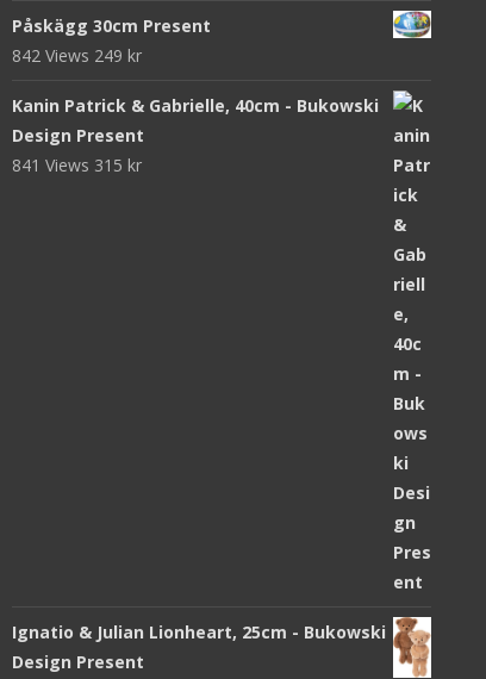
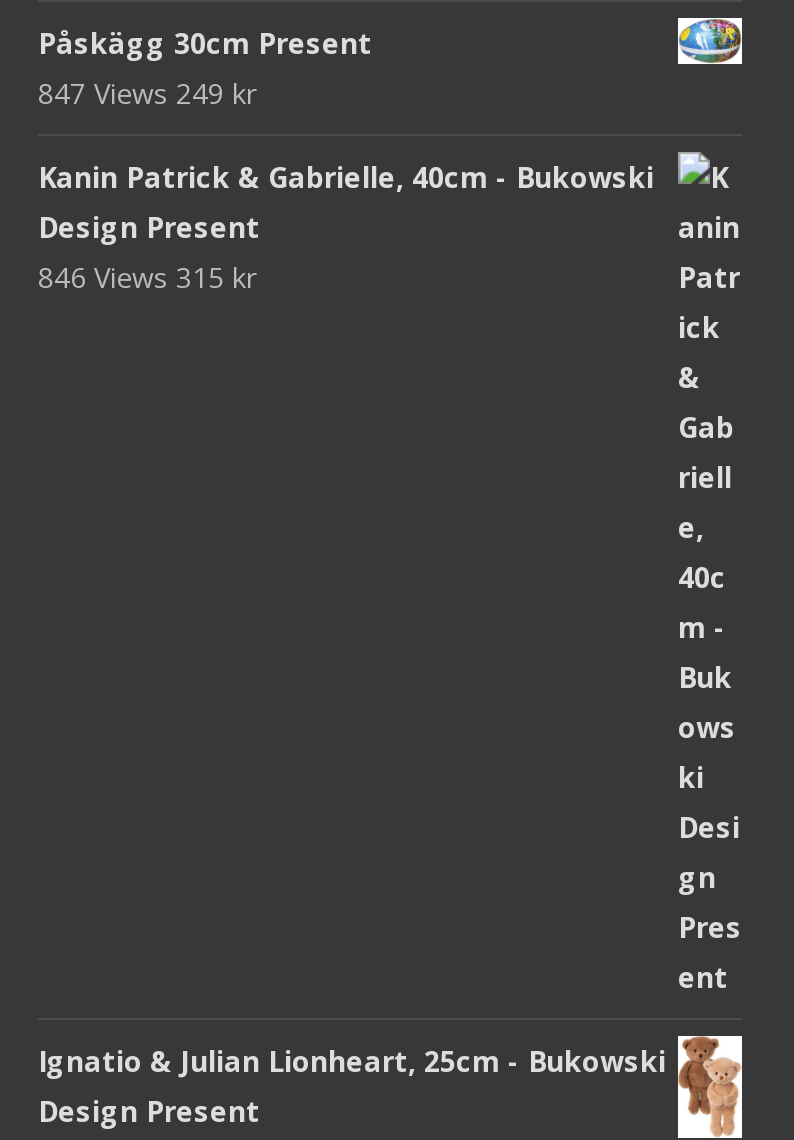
[12,44,142,67] 842 Views 249 kr -> [38,74,256,112] 847 Views 249 kr
[12,154,142,177] 841 Views 315 kr -> [38,258,256,296] 846 Views 315 kr

